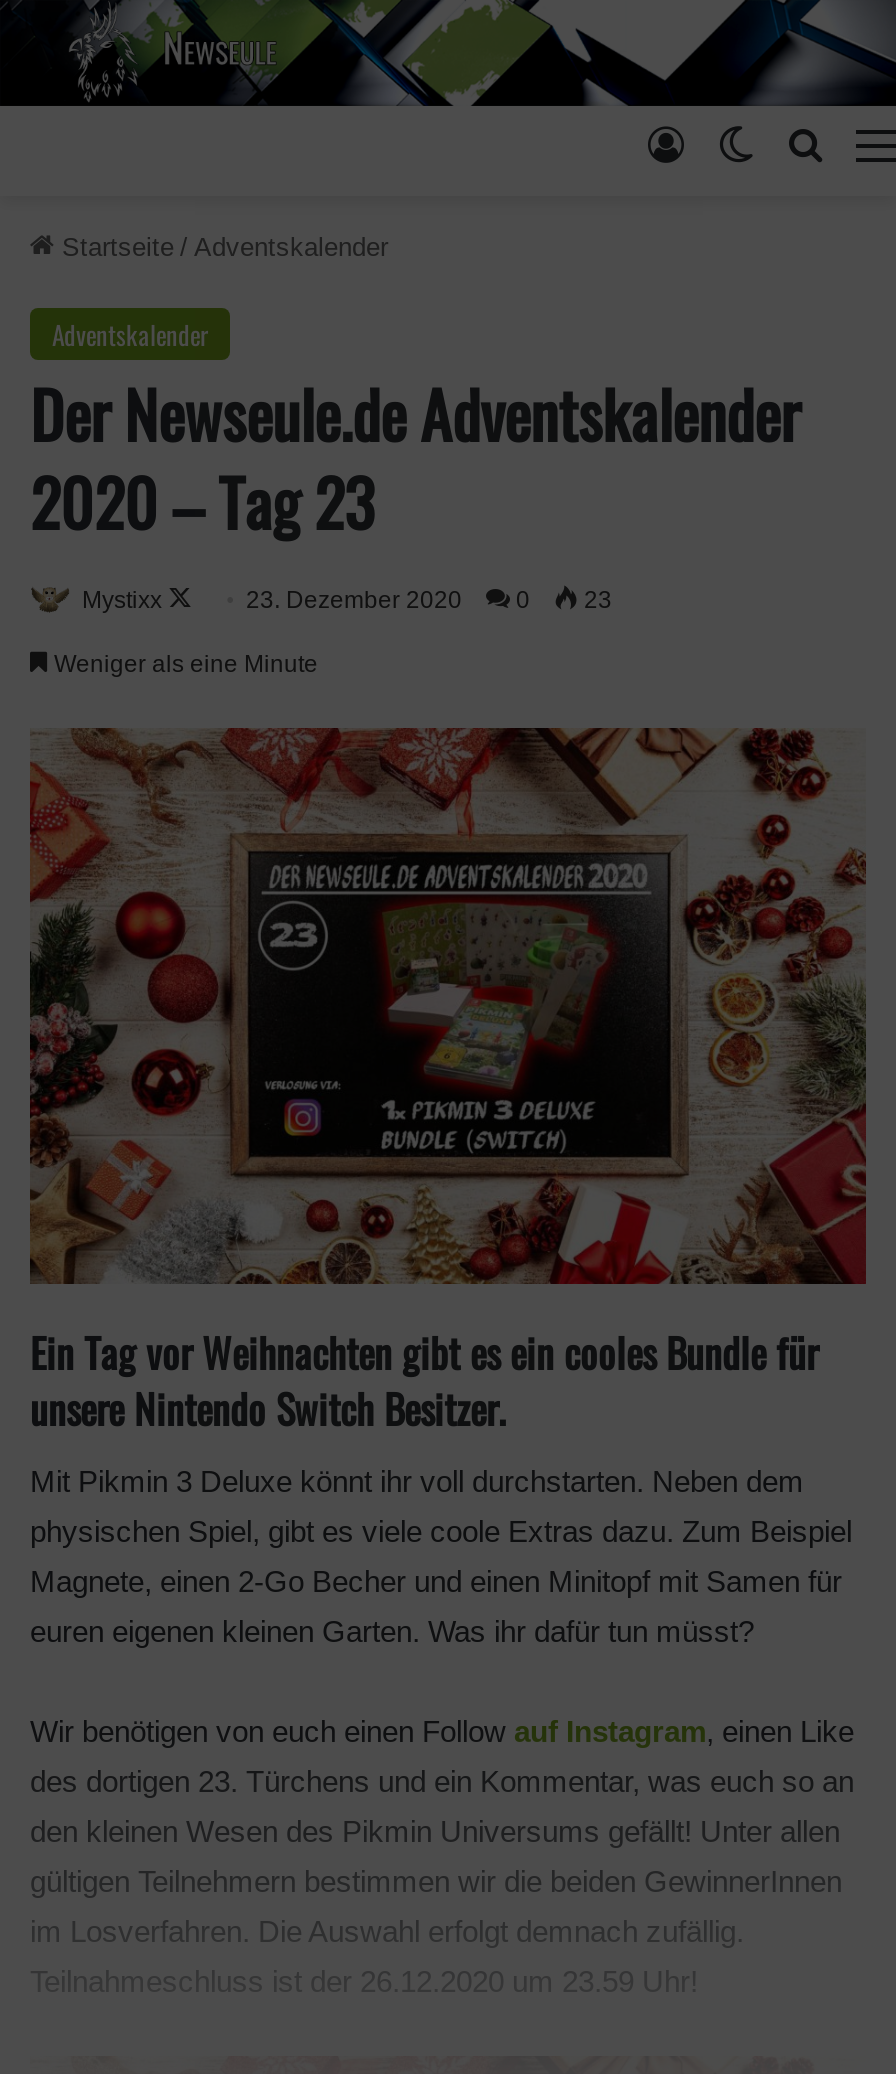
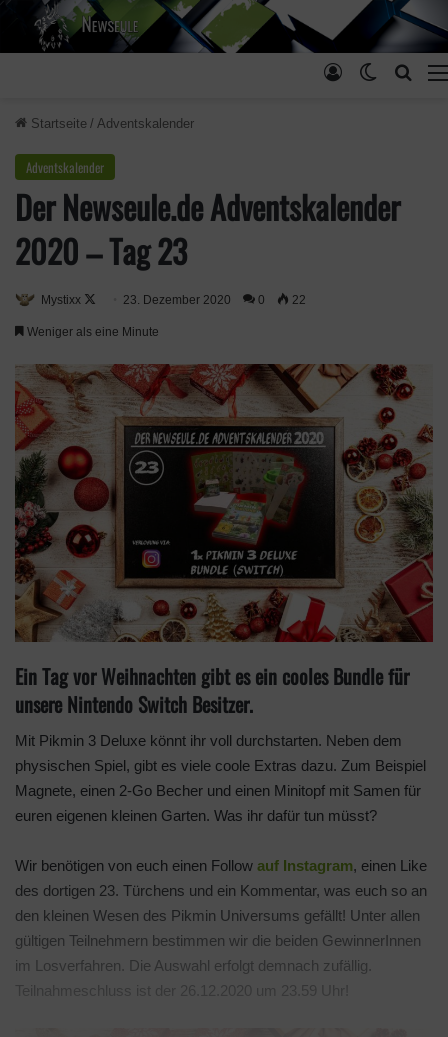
[578,585,612,613] 23 -> [289,293,306,307] 22

